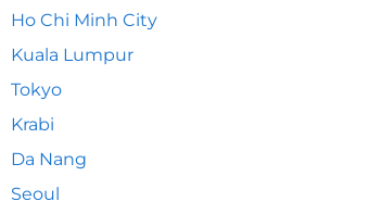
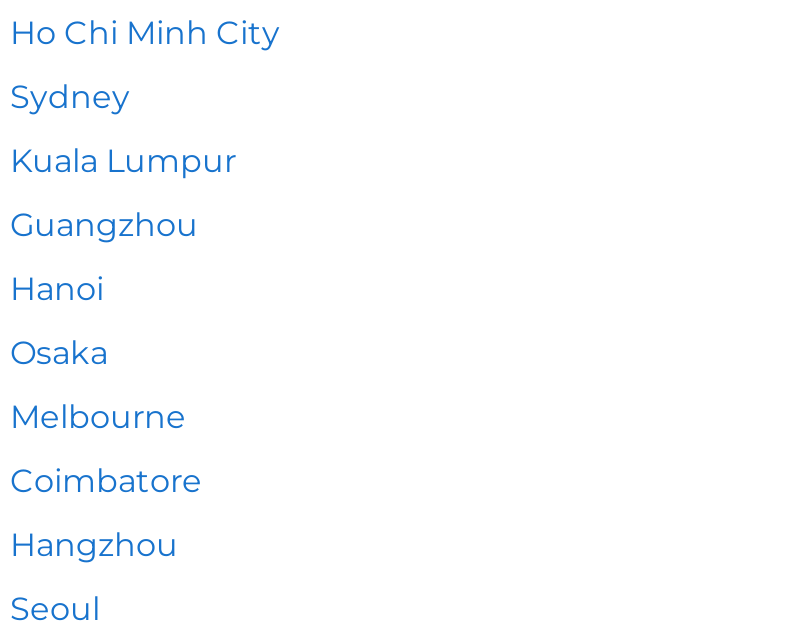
none -> [10,78,130,116] Sydney
[11,79,87,169] Tokyo | Krabi | Da Nang -> [10,206,202,564] Guangzhou | Hanoi | Osaka | Melbourne | Coimbatore | Hangzhou

